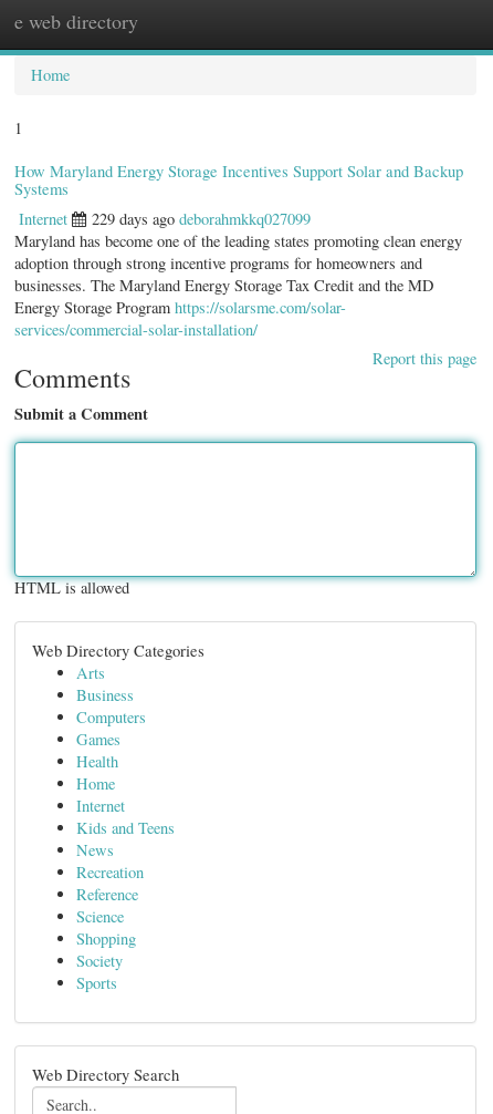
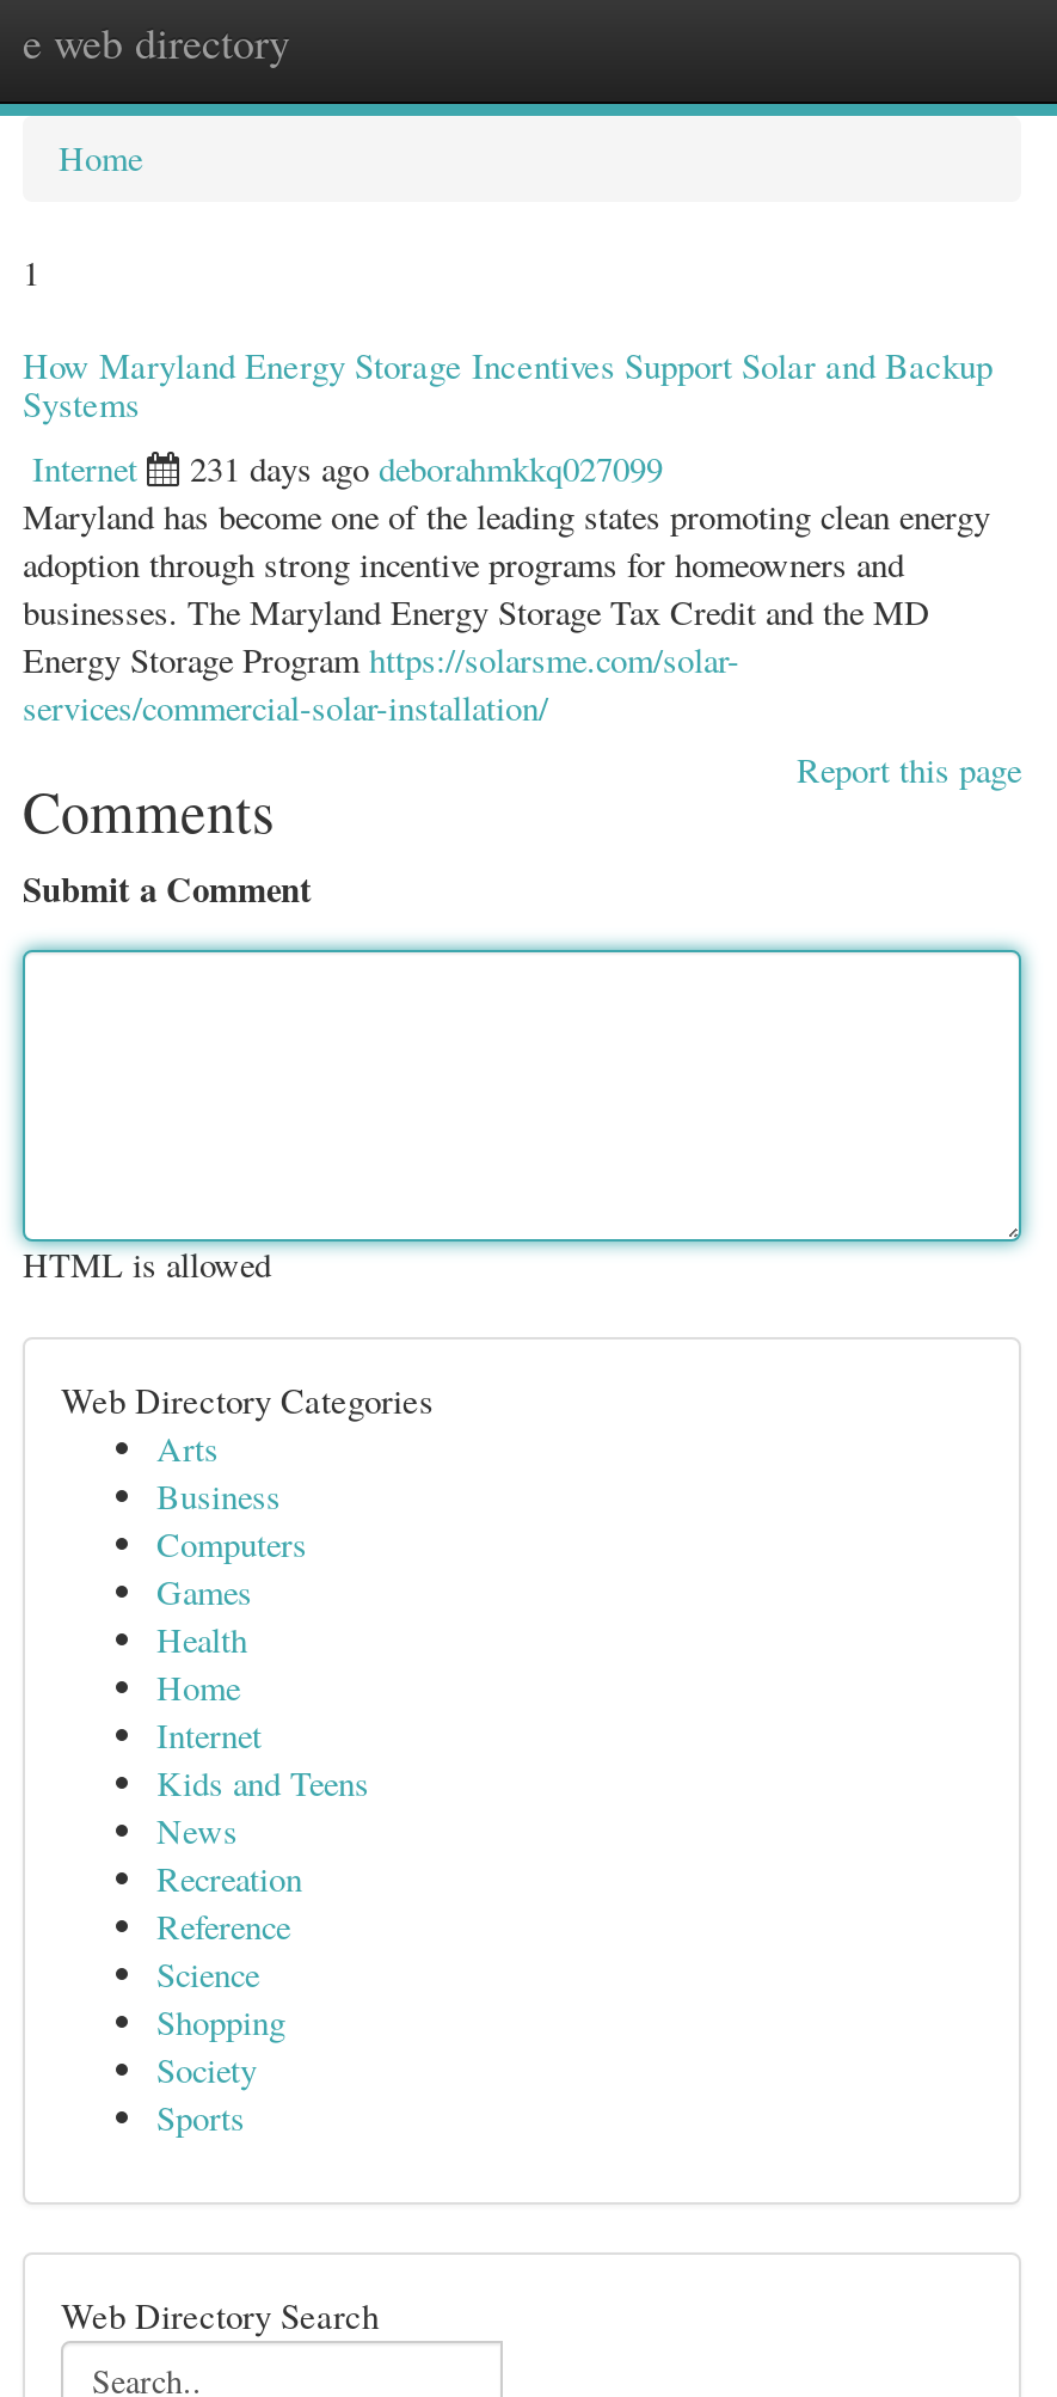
[92,208,311,229] 229 days ago deborahmkkq027099 -> [190,446,663,491] 231 days ago deborahmkkq027099

